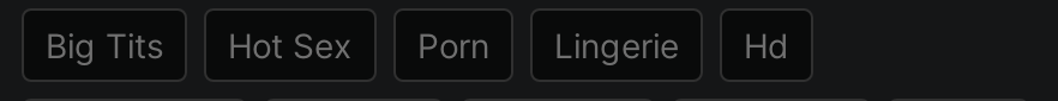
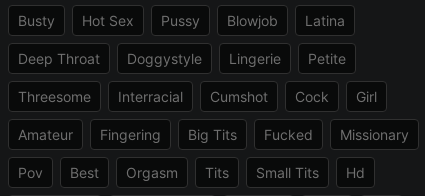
[46,26,163,66] Big Tits -> [18,12,55,29] Busty
[417,26,489,66] Porn -> [18,12,345,67] Pussy | Blowjob | Latina | Deep Throat | Doggystyle
none -> [18,50,409,181] Petite | Threesome | Interracial | Cumshot | Cock | Girl | Amateur | Fingering | Big Tits | Fucked | Missionary | Pov | Best | Orgasm | Tits | Small Tits

